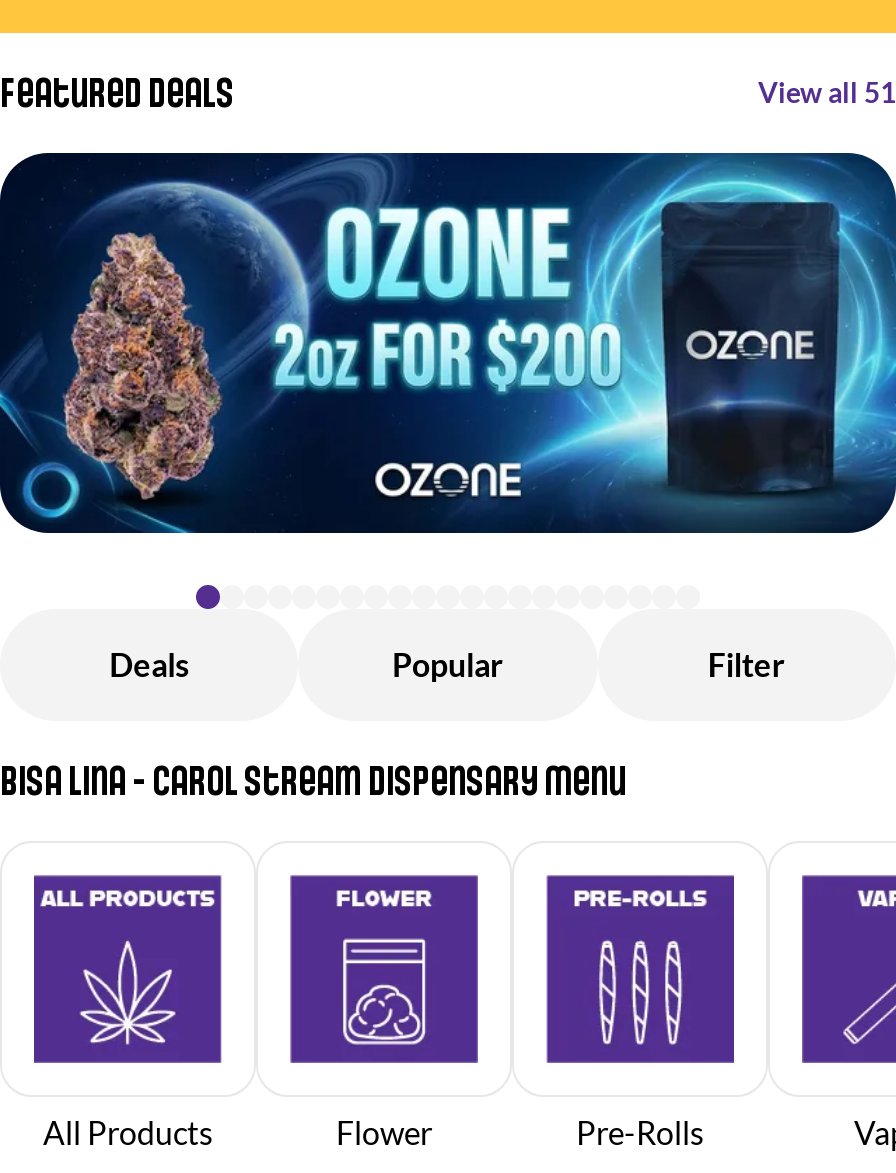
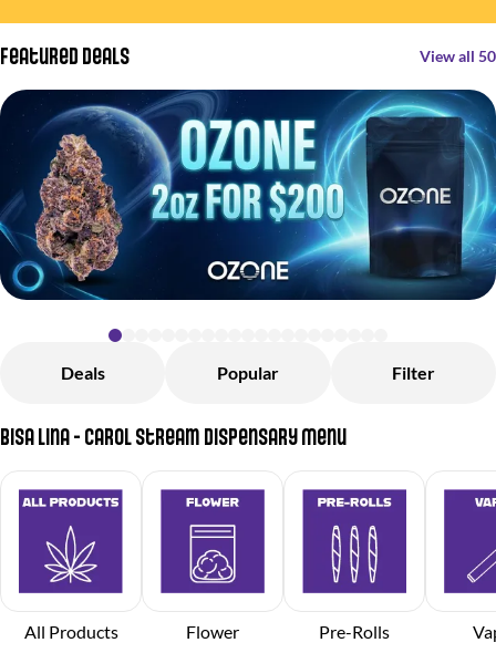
[758,75,896,109] View all 51 -> [420,46,496,65] View all 50

